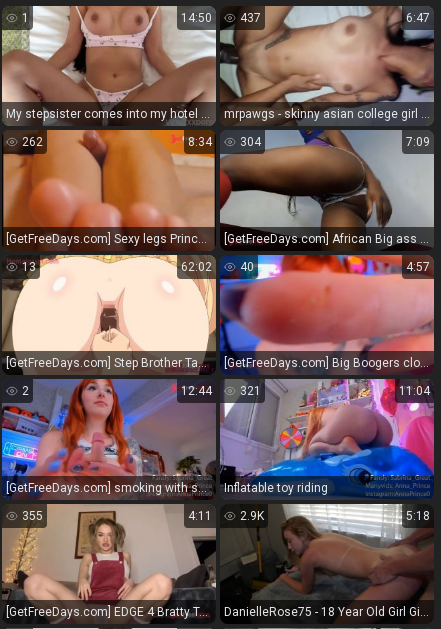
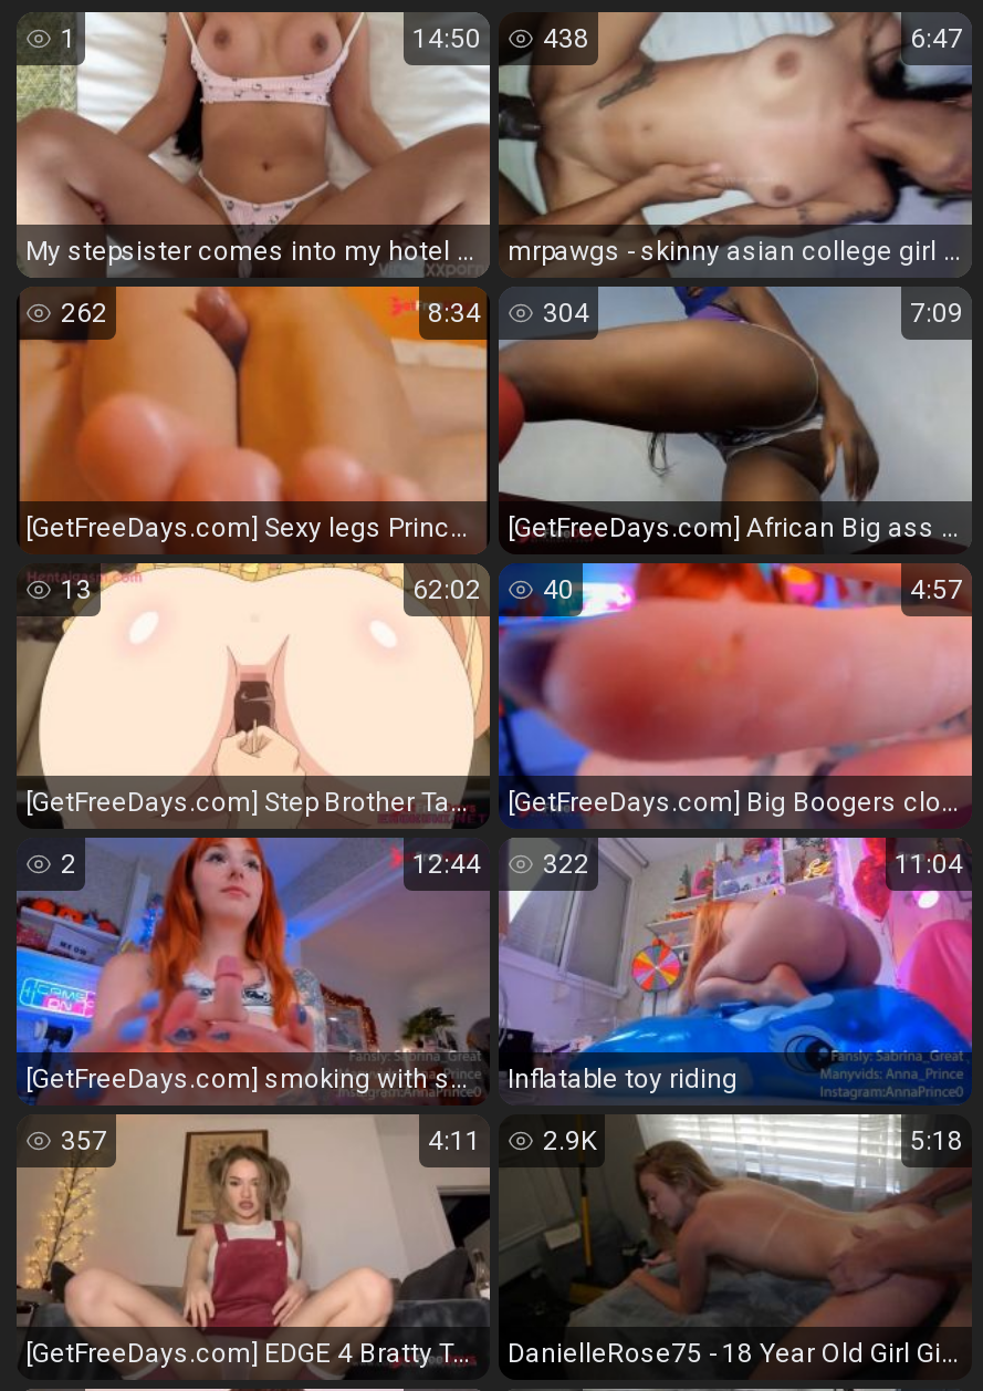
[181,11,261,25] 14:50 437 -> [412,23,589,54] 14:50 438
[181,384,261,398] 12:44 321 -> [412,849,589,880] 12:44 322
[22,508,43,522] 355 -> [61,1124,107,1155] 357

